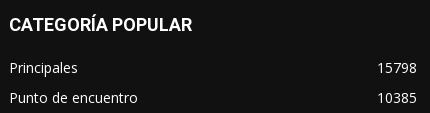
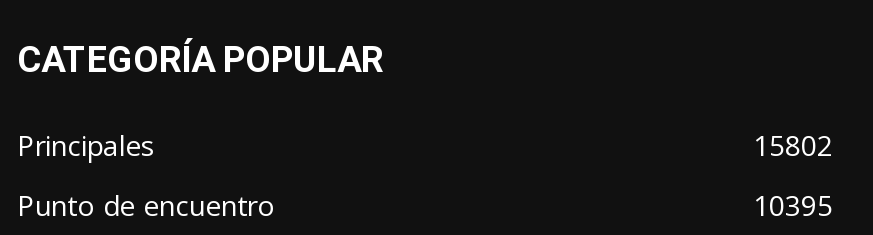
[377,57,417,76] 15798 -> [753,125,833,163] 15802
[377,87,417,106] 10385 -> [753,185,833,223] 10395

